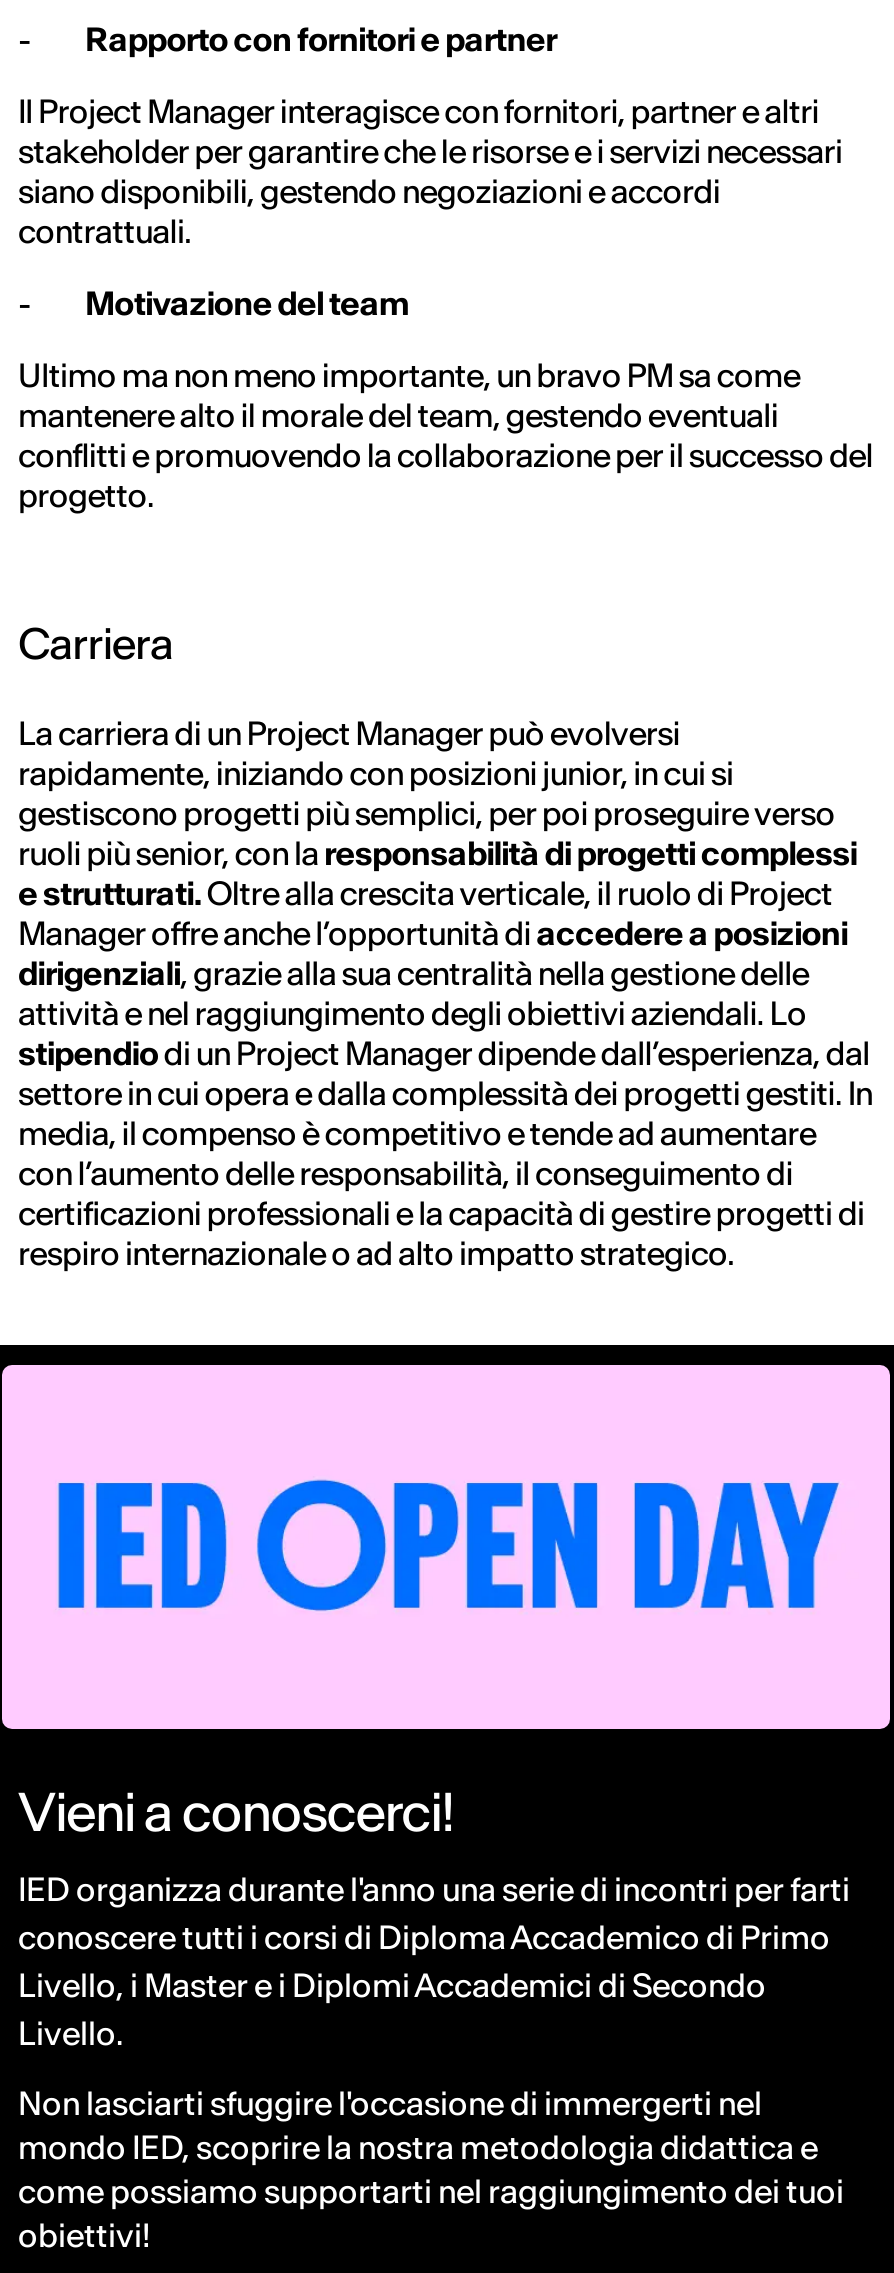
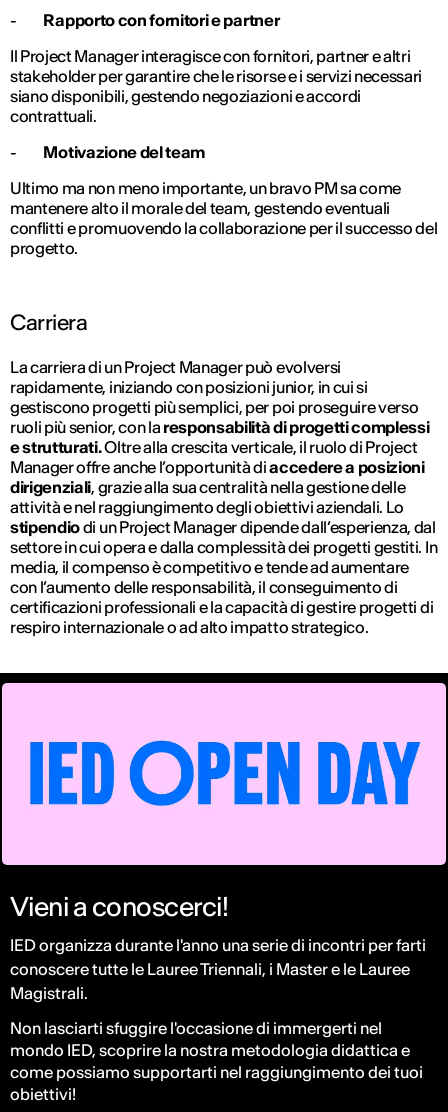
[18,1916,830,2052] conoscere tutti i corsi di Diploma Accademico di Primo | Livello, i Master e i Diplomi Accademici di Secondo | Livello. -> [10,959,410,1003] conoscere tutte le Lauree Triennali, i Master e le Lauree | Magistrali.

